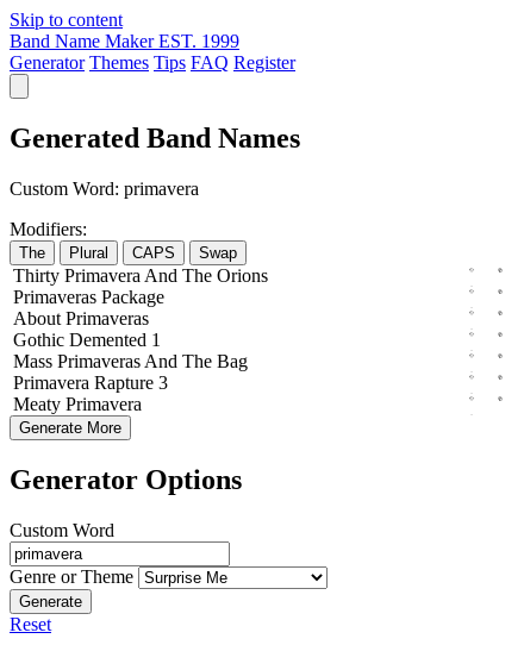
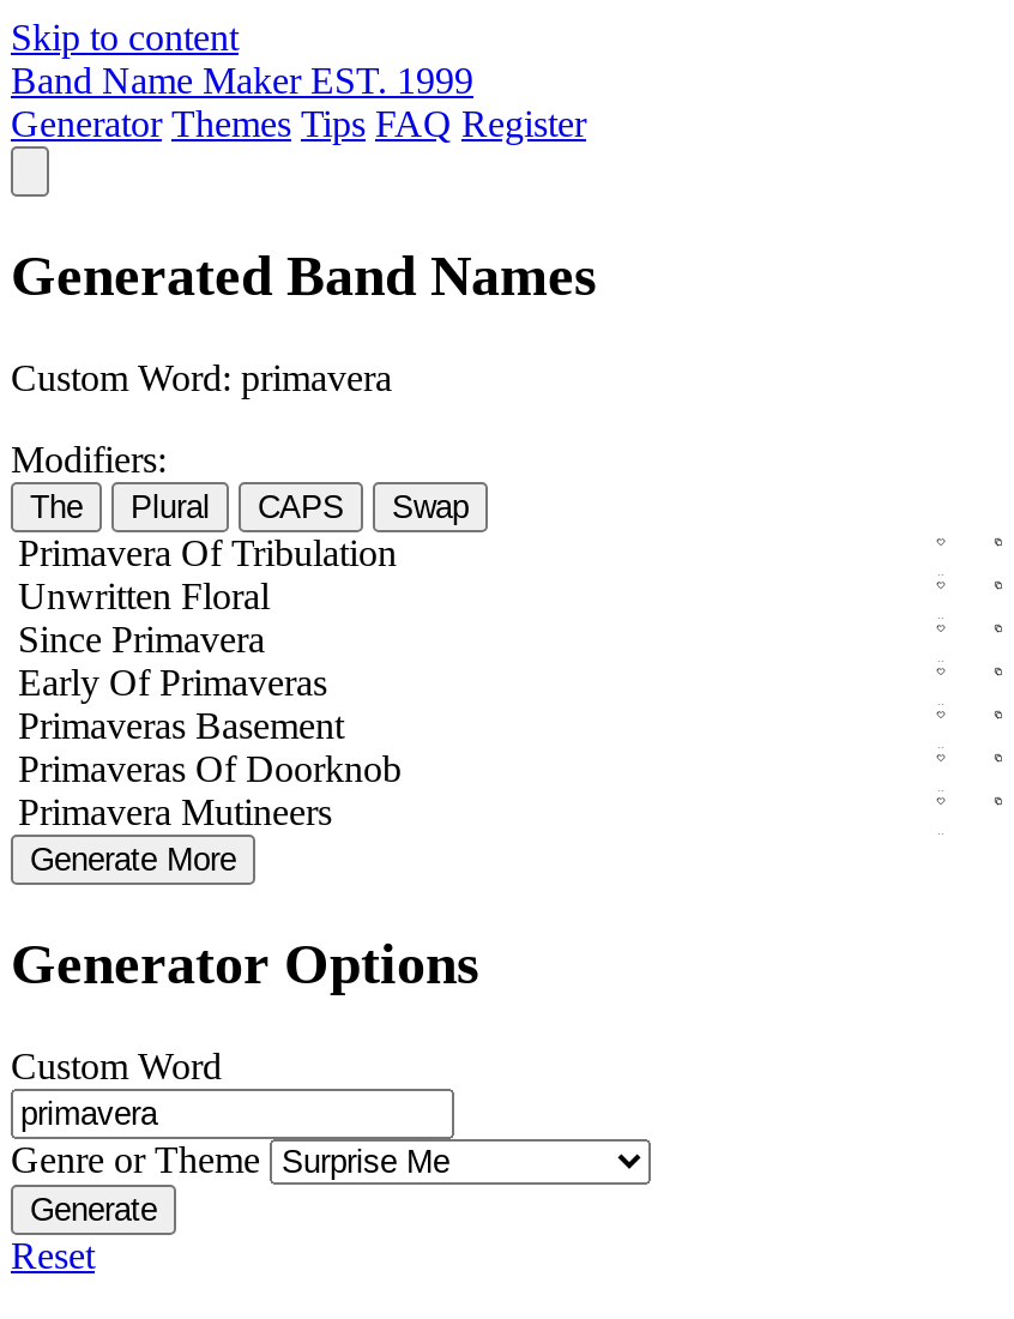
[13,265,268,414] Thirty PrimaveraAnd TheOrions | Primaveras Package | About Primaveras | Gothic Demented 1 | Mass Primaveras And The Bag | Primavera Rapture 3 | Meaty Primavera -> [18,532,402,832] PrimaveraOfTribulation | Unwritten Floral | Since Primavera | Early Of Primaveras | Primaveras Basement | Primaveras Of Doorknob | Primavera Mutineers

